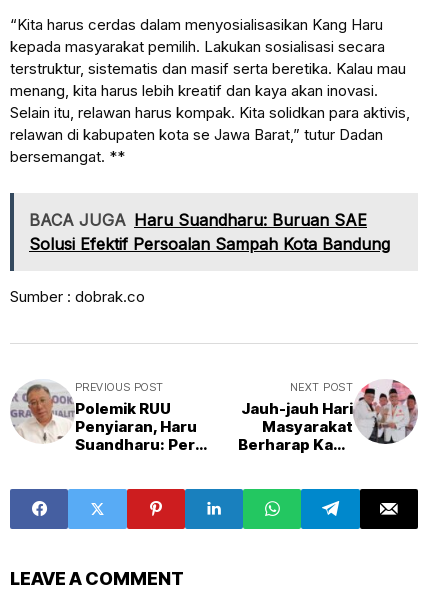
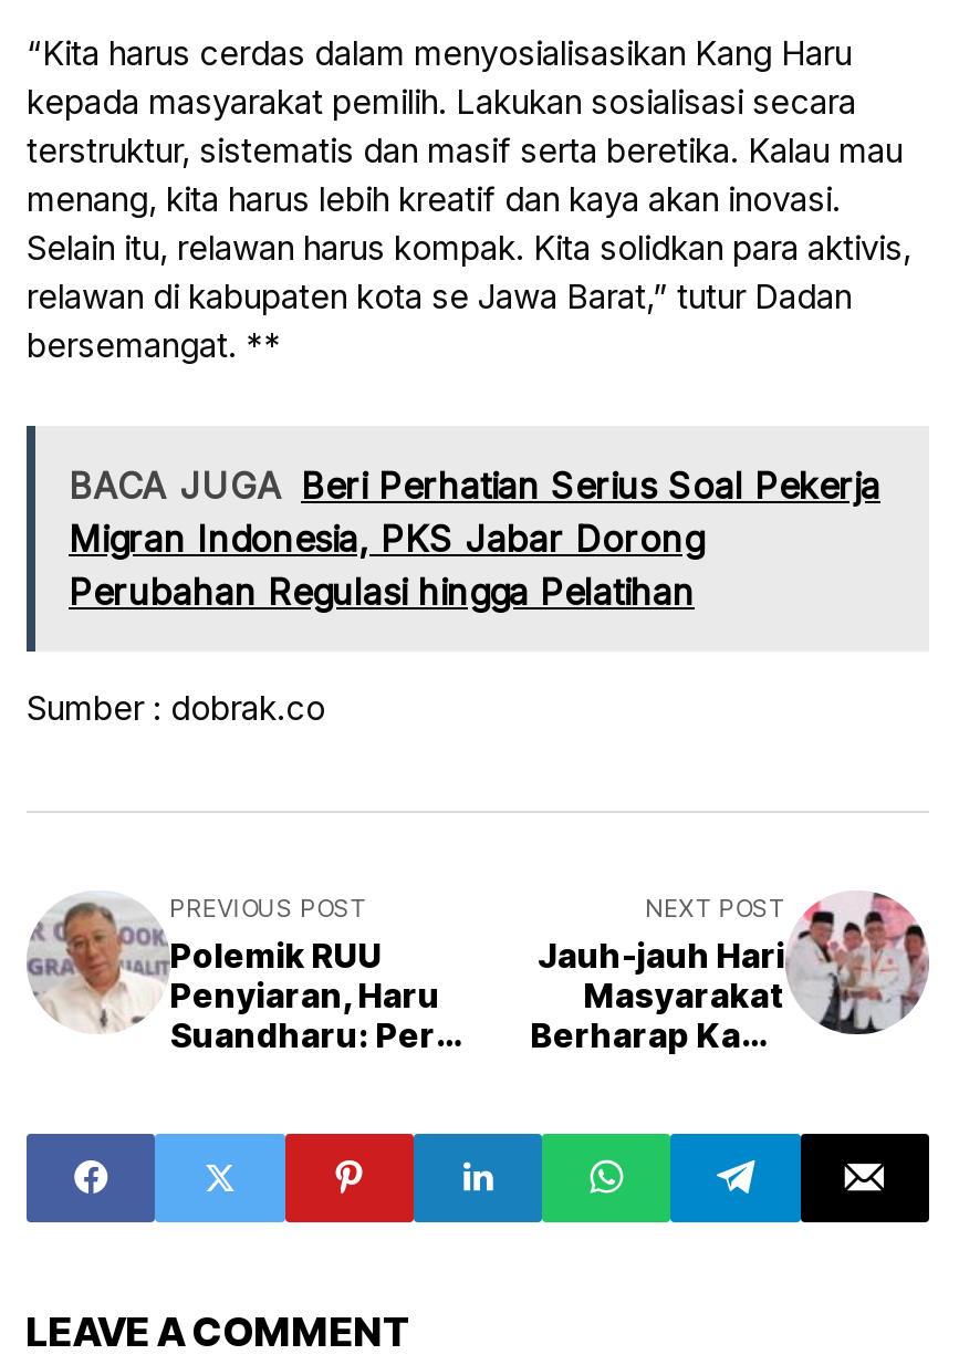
[29,209,390,253] BACA JUGA Haru Suandharu: Buruan SAE | Solusi Efektif Persoalan Sampah Kota Bandung -> [69,462,880,613] BACA JUGA Beri Perhatian Serius Soal Pekerja | Migran Indonesia, PKS Jabar Dorong | Perubahan Regulasi hingga Pelatihan

